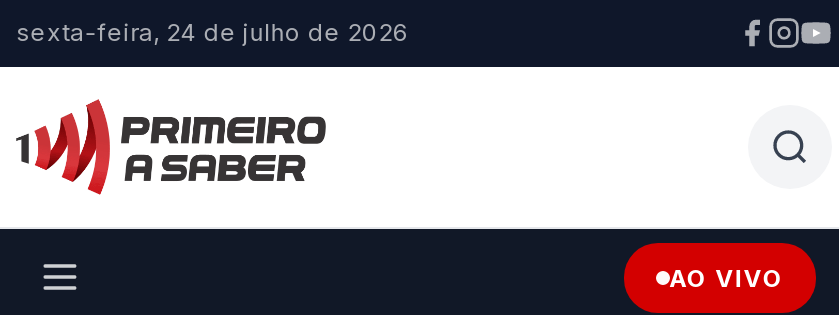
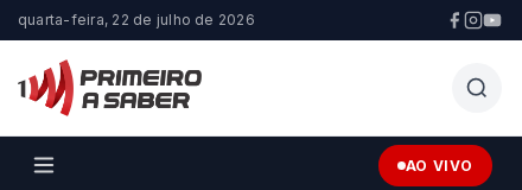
[16,17,409,47] sexta-feira, 24 de julho de 2026 -> [18,11,255,28] quarta-feira, 22 de julho de 2026

